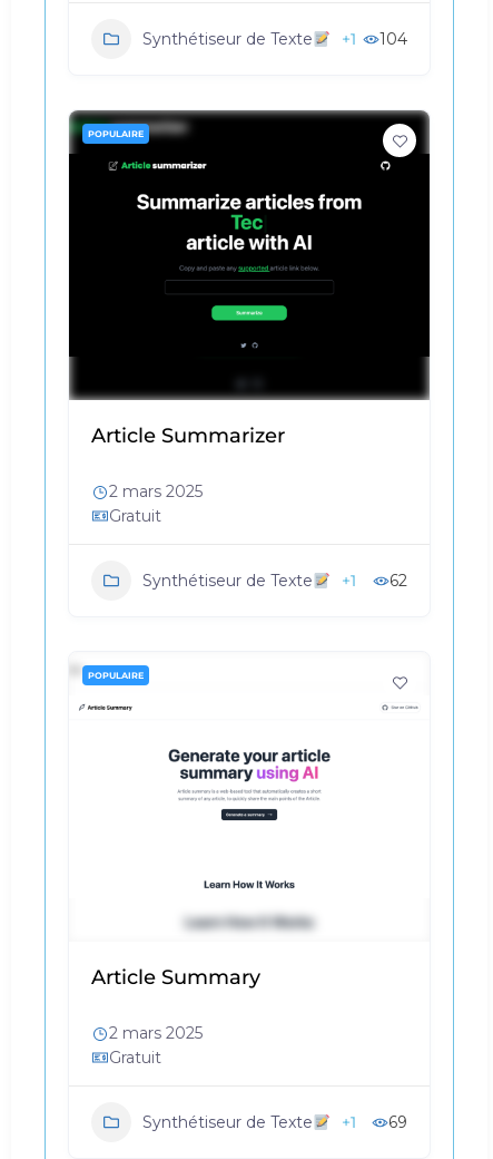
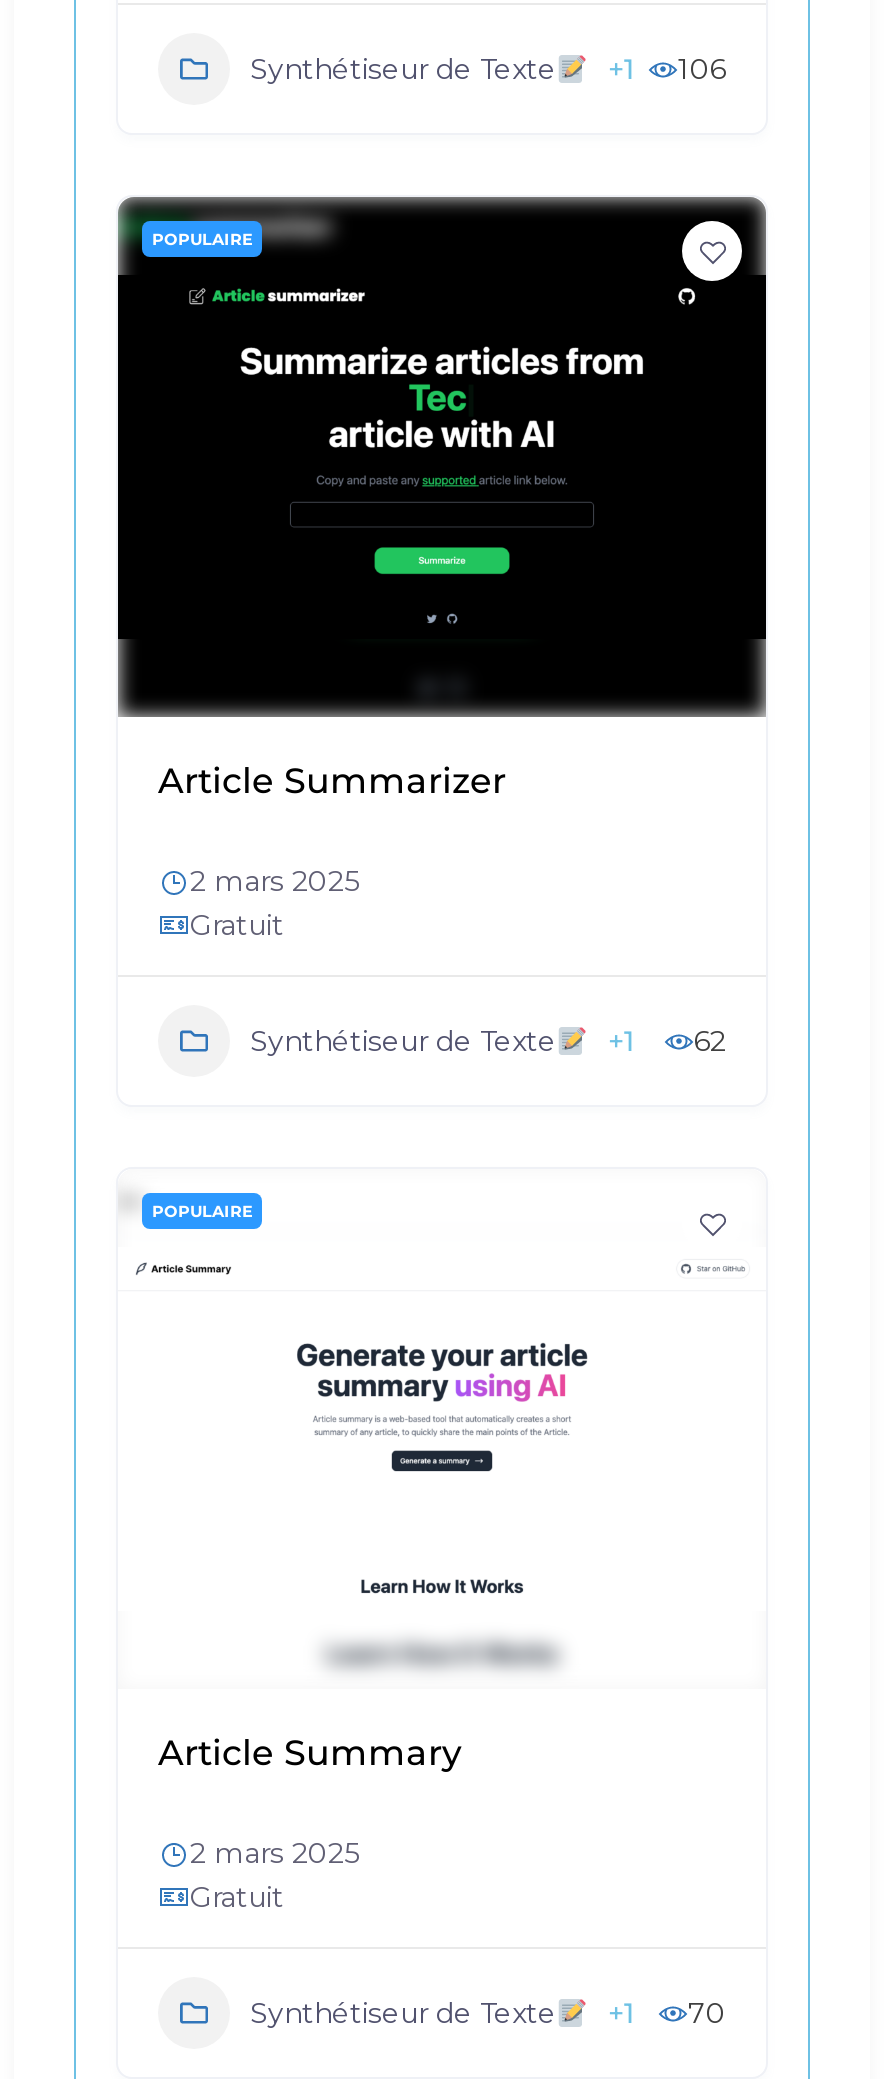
[142,28,407,49] Synthétiseur de Texte +1 104 -> [250,50,726,87] Synthétiseur de Texte +1 106
[142,1112,407,1132] Synthétiseur de Texte +1 69 -> [250,1994,726,2031] Synthétiseur de Texte +1 70

